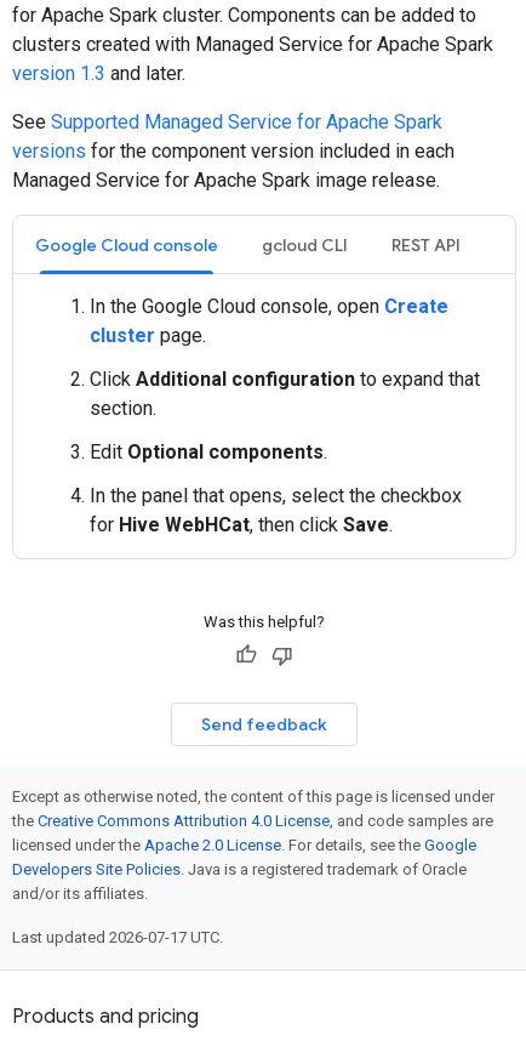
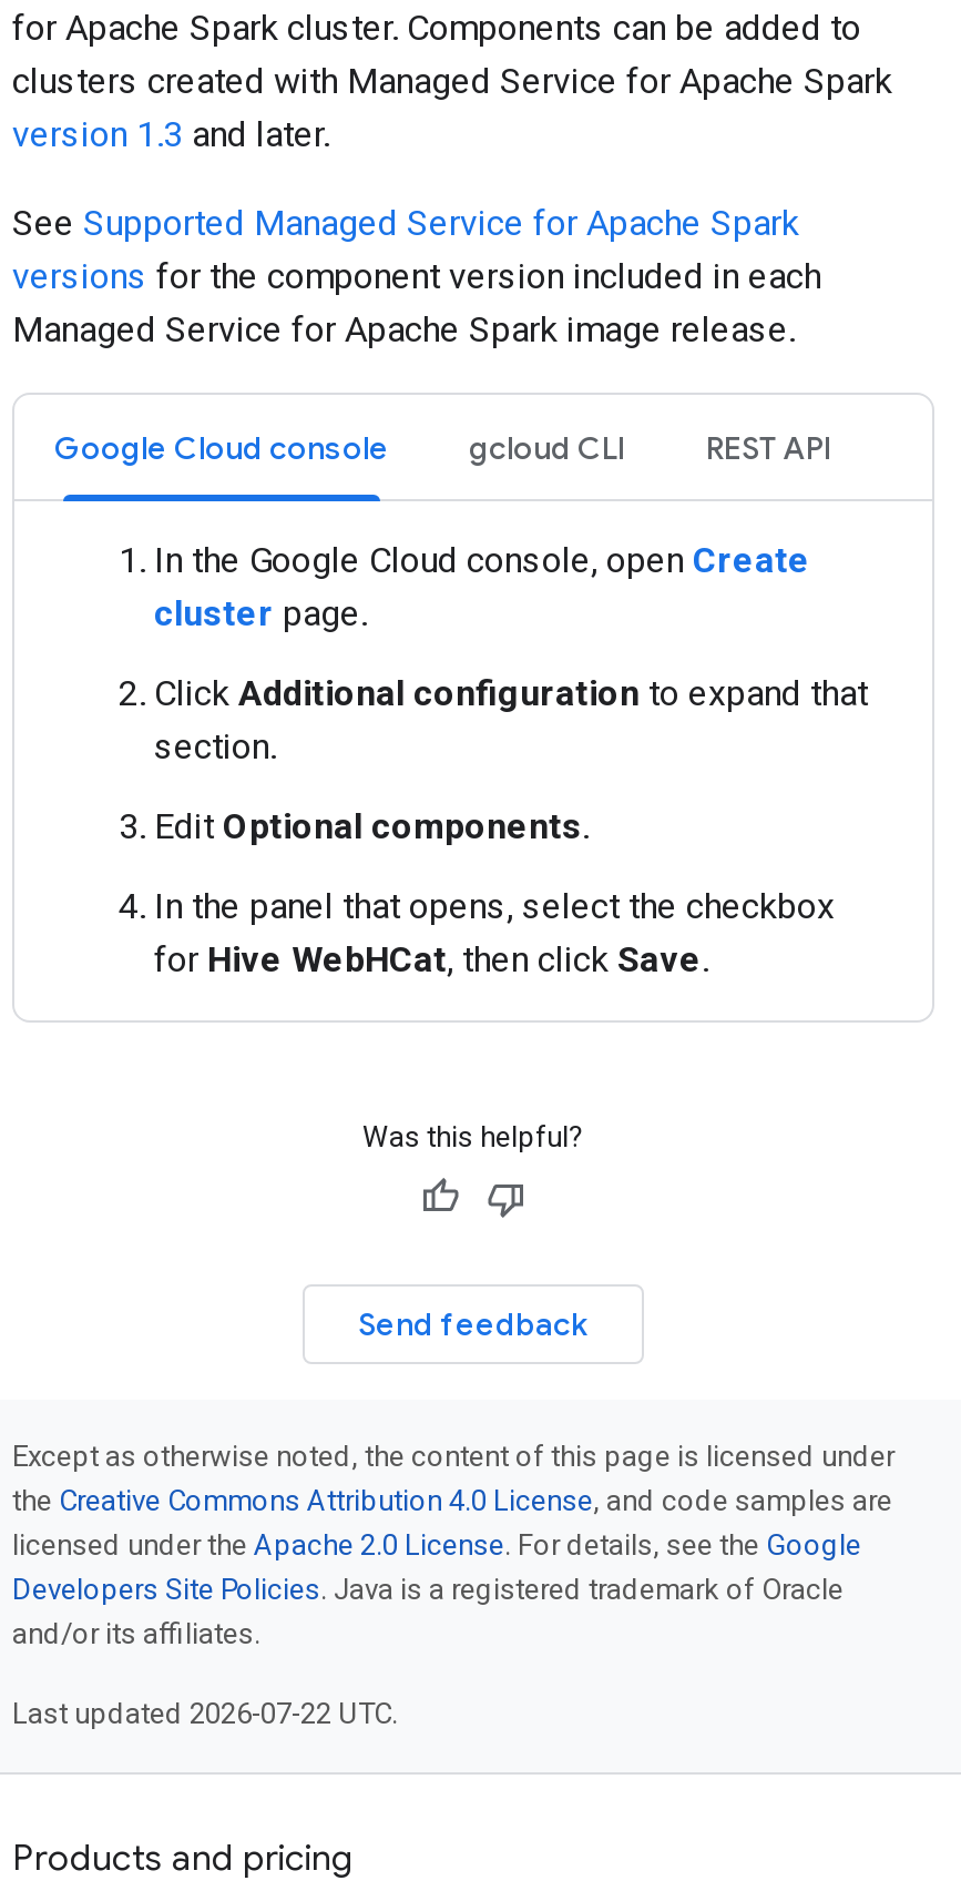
[12,928,223,946] Last updated 2026-07-17 UTC. -> [12,1697,398,1730] Last updated 2026-07-22 UTC.

